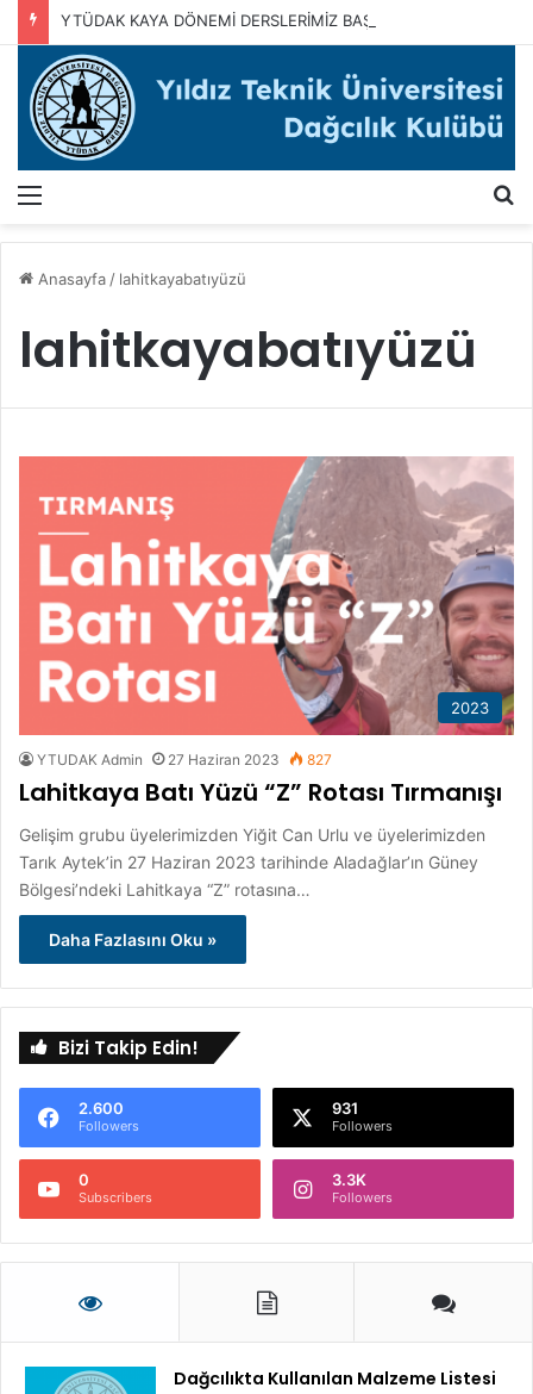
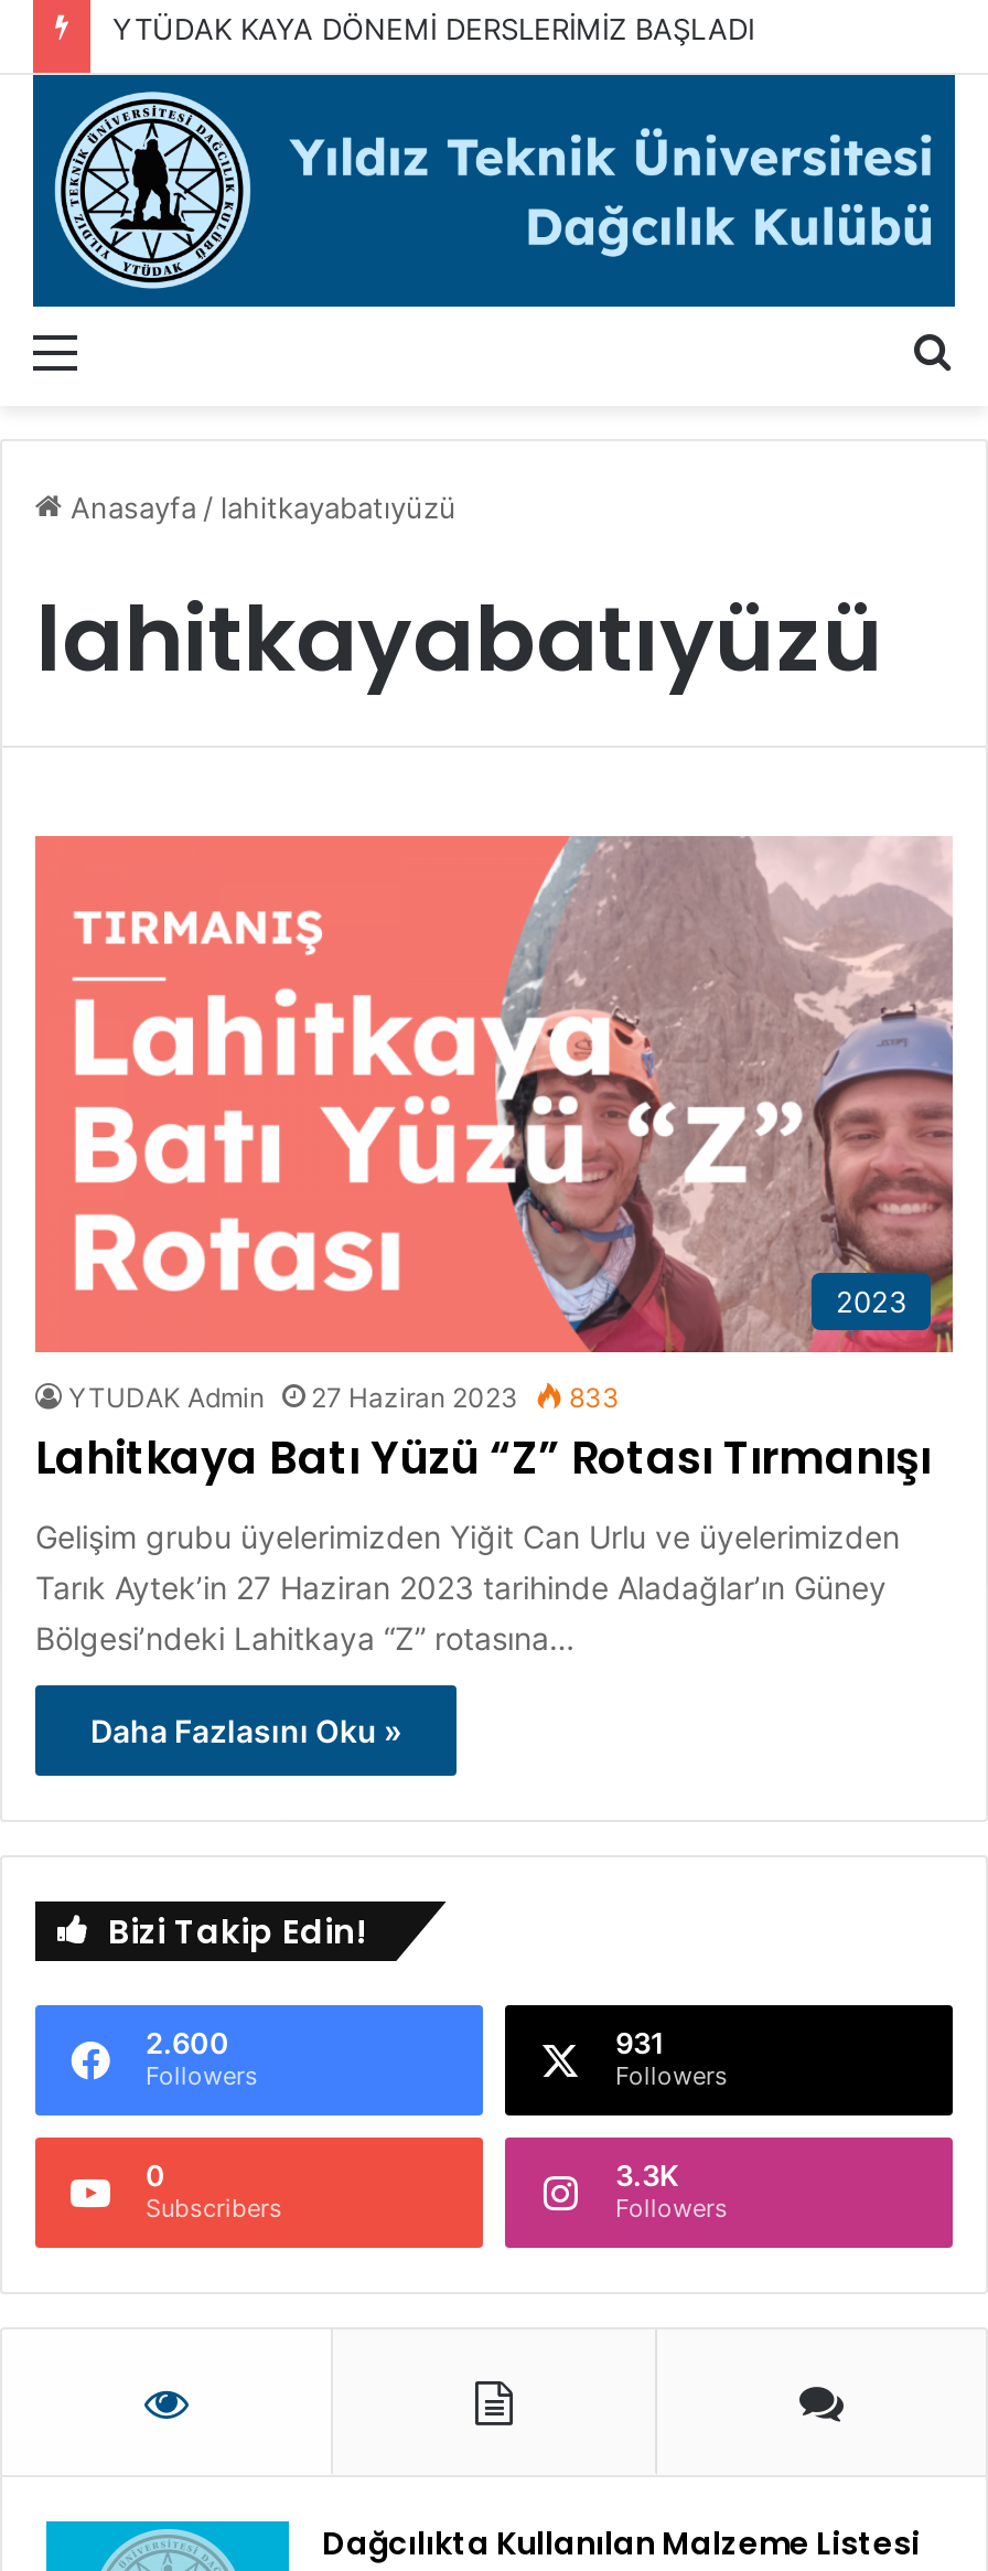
[37,751,332,769] YTUDAK Admin 27 Haziran 2023 827 -> [68,1380,620,1413] YTUDAK Admin 27 Haziran 2023 833

